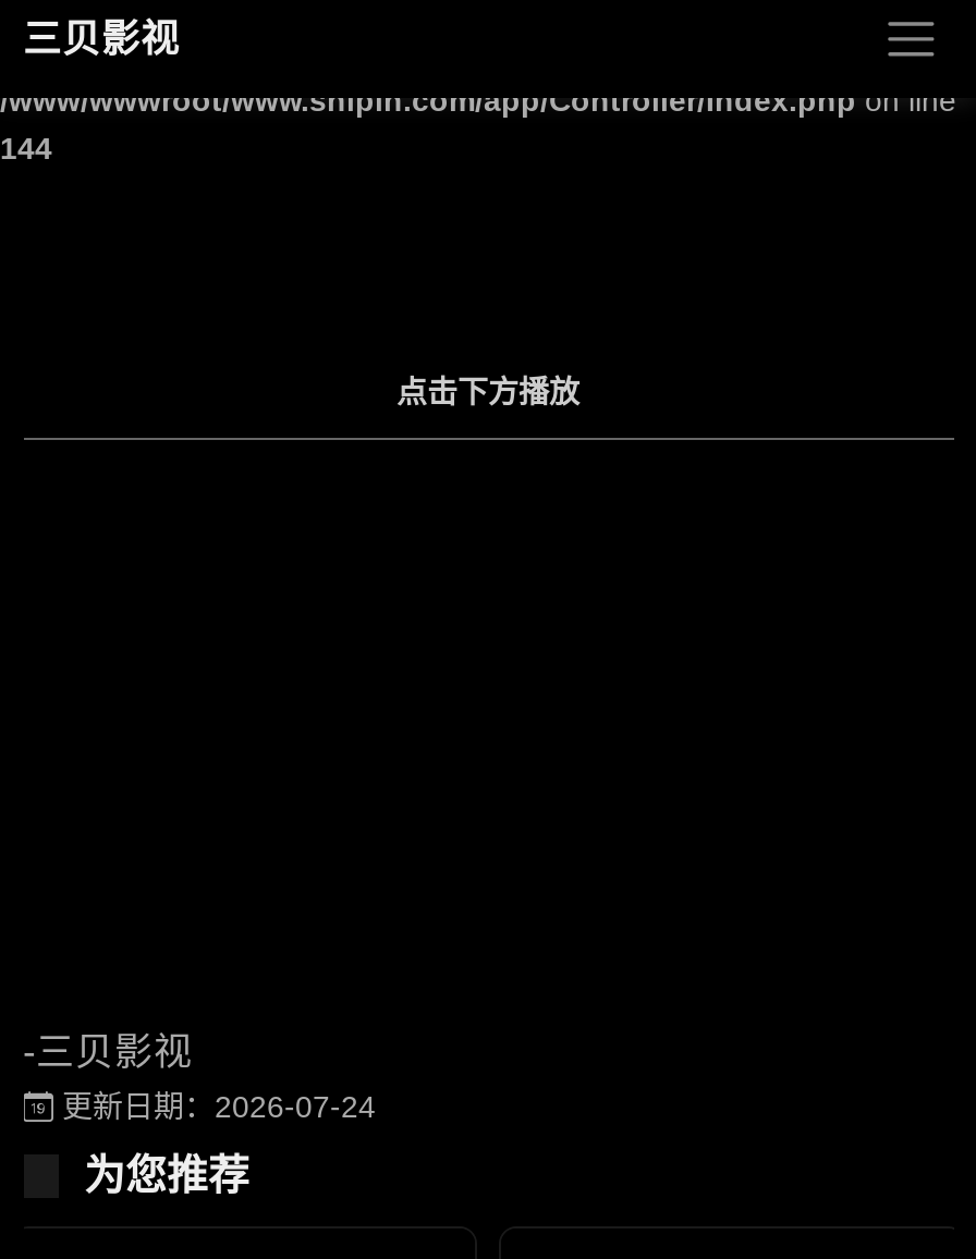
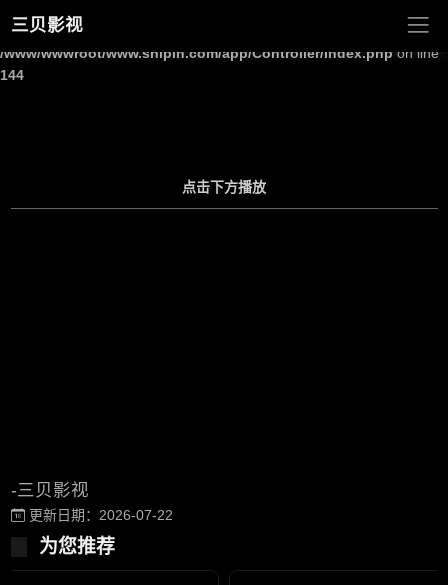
[53,1089,376,1124] 更新日期：2026-07-24 -> [24,507,172,523] 更新日期：2026-07-22

